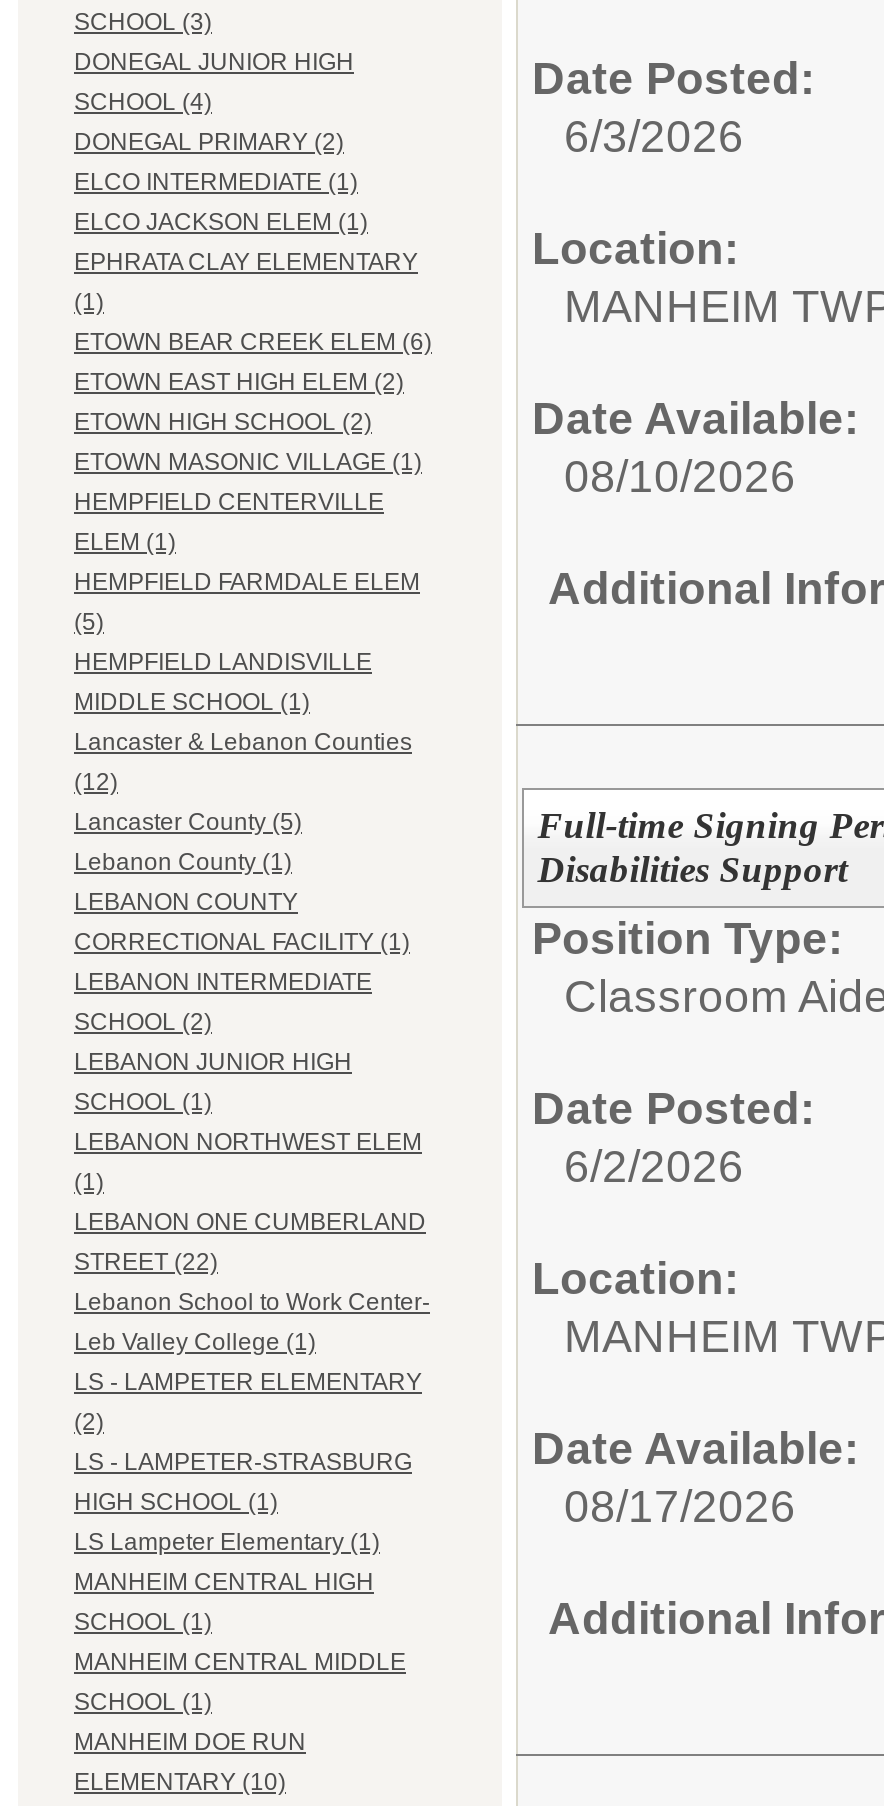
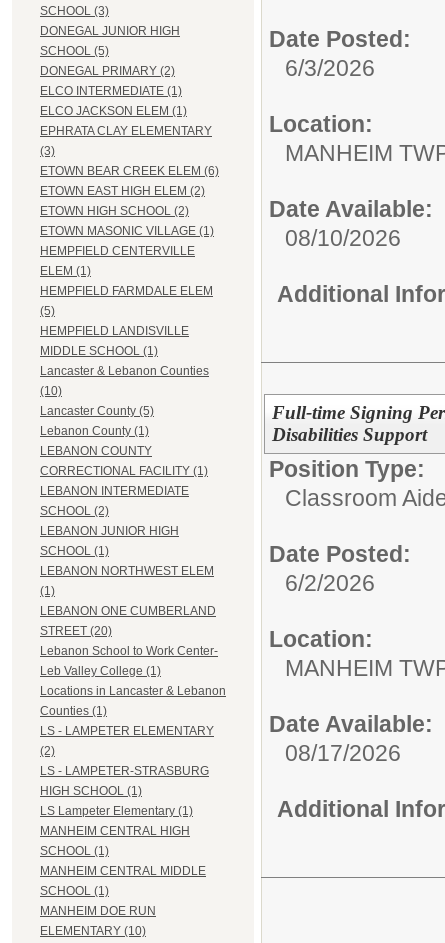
[74,89,212,117] SCHOOL (4) -> [40,44,109,58] SCHOOL (5)
[74,289,104,317] (1) -> [40,144,55,158] (3)
[74,769,118,797] (12) -> [40,384,62,398] (10)
[74,1249,218,1277] STREET (22) -> [40,624,112,638] STREET (20)
none -> [40,684,226,718] Locations in Lancaster & Lebanon | Counties (1)

